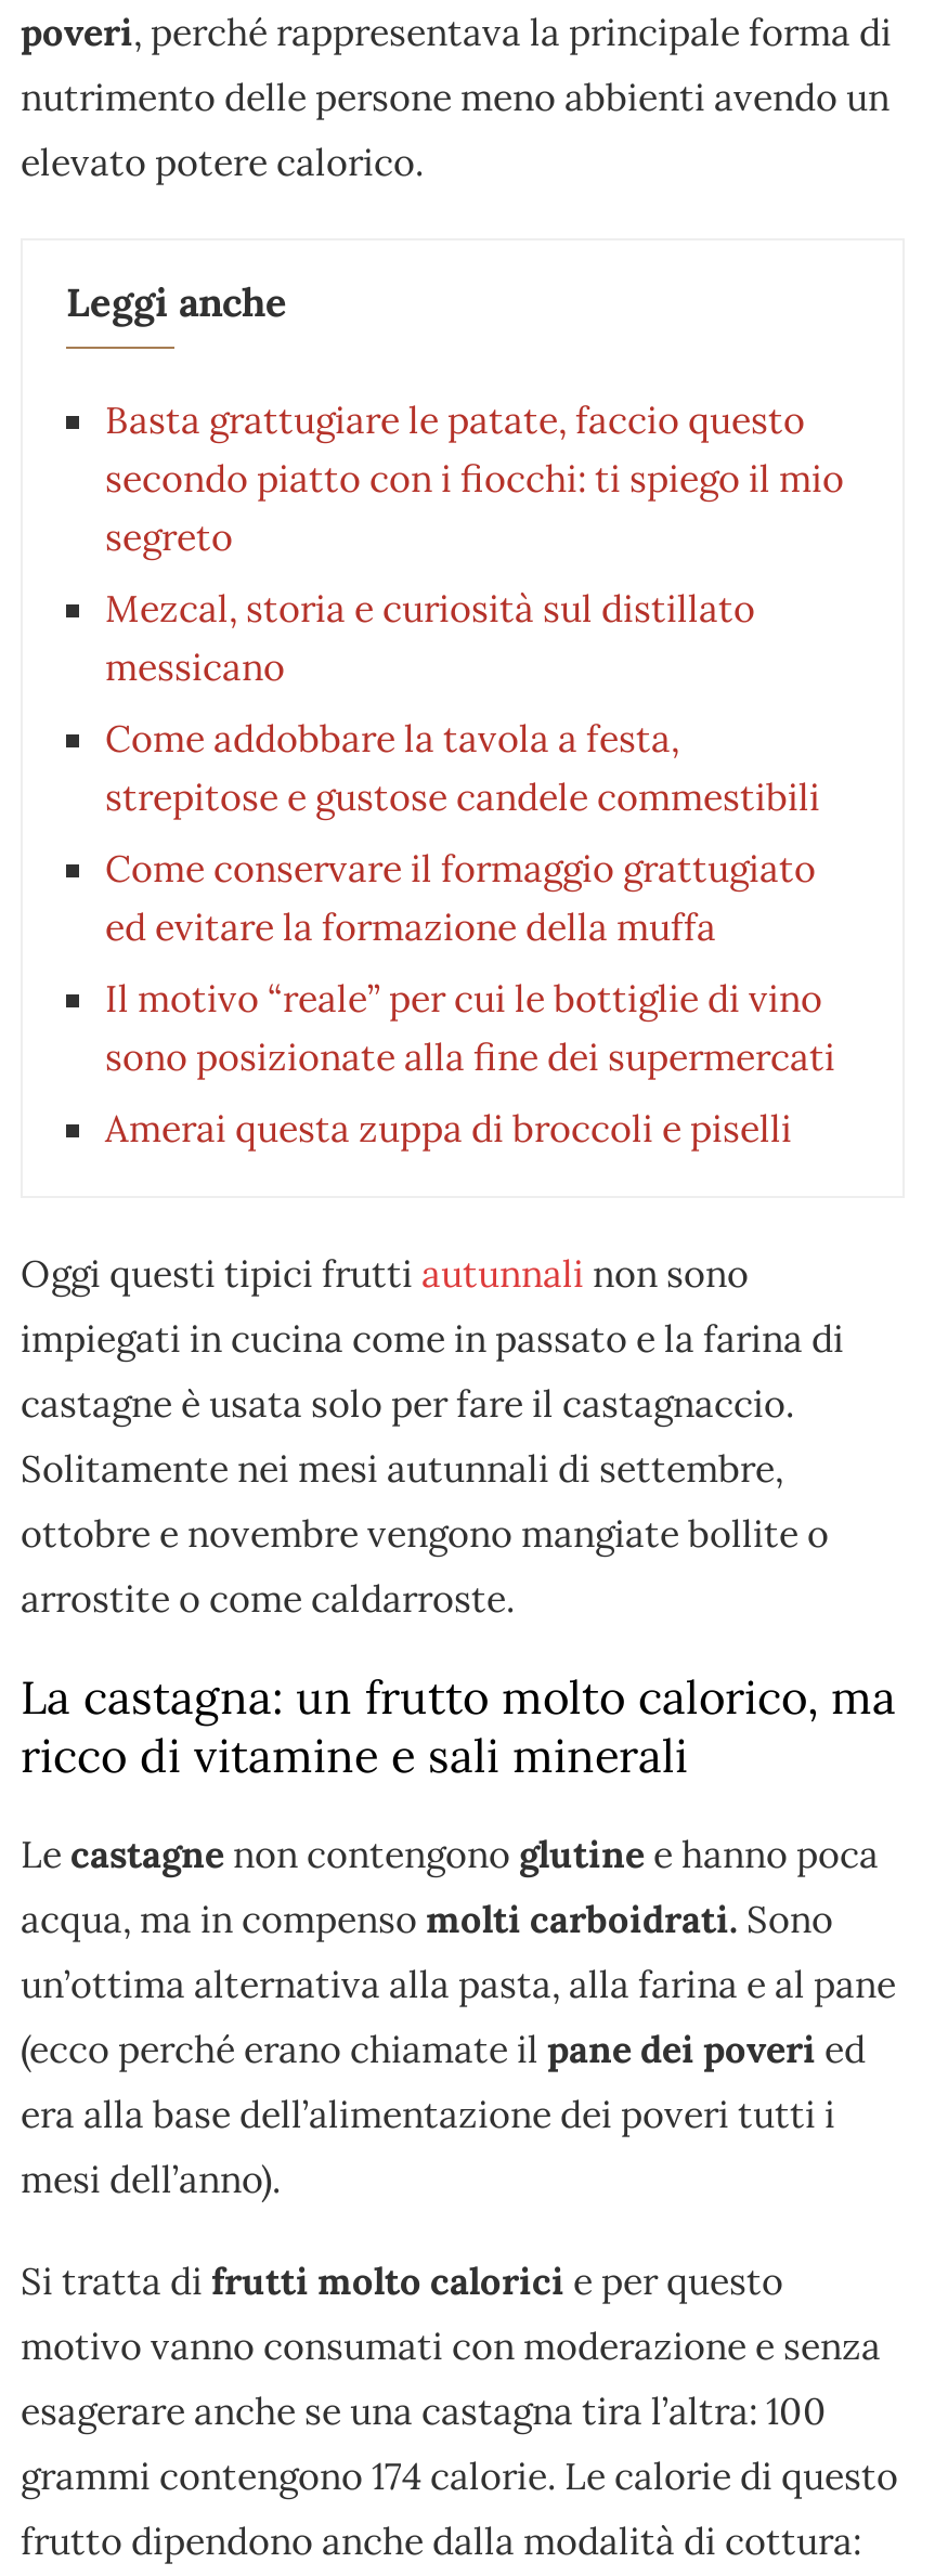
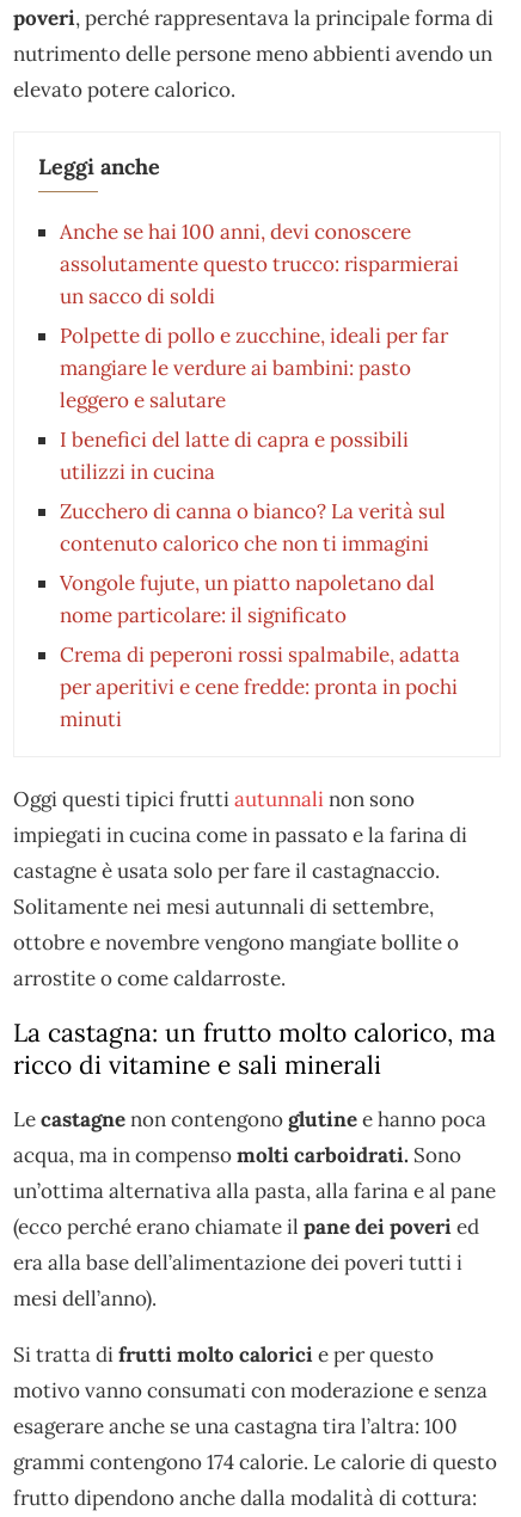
[105,396,844,560] Basta grattugiare le patate, faccio questo | secondo piatto con i fiocchi: ti spiego il mio | segreto -> [60,218,459,309] Anche se hai 100 anni, devi conoscere | assolutamente questo trucco: risparmierai | un sacco di soldi
[105,584,755,690] Mezcal, storia e curiosità sul distillato | messicano -> [60,322,448,413] Polpette di pollo e zucchine, ideali per far | mangiare le verdure ai bambini: pasto | leggero e salutare
[105,714,820,820] Come addobbare la tavola a festa, | strepitose e gustose candele commestibili -> [60,426,409,484] I benefici del latte di capra e possibili | utilizzi in cucina
[105,844,816,950] Come conservare il formaggio grattugiato | ed evitare la formazione della muffa -> [60,498,446,556] Zucchero di canna o bianco? La verità sul | contenuto calorico che non ti immagini
[105,974,835,1080] Il motivo “reale” per cui le bottiglie di vino | sono posizionate alla fine dei supermercati -> [60,569,435,628] Vongole fujute, un piatto napoletano dal | nome particolare: il significato
[105,1104,792,1152] Amerai questa zuppa di broccoli e piselli -> [60,641,460,732] Crema di peperoni rossi spalmabile, adatta | per aperitivi e cene fredde: pronta in pochi | minuti

